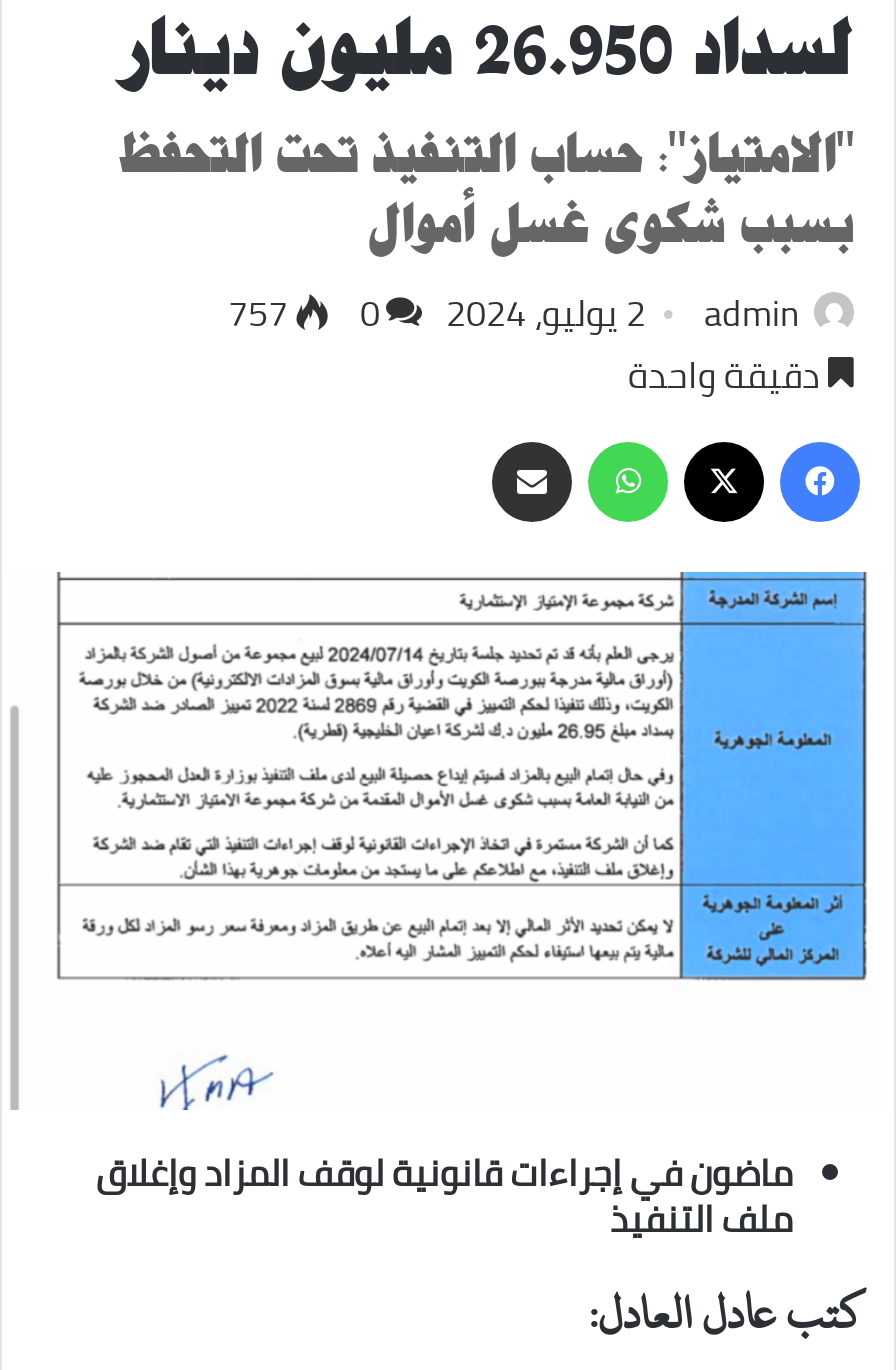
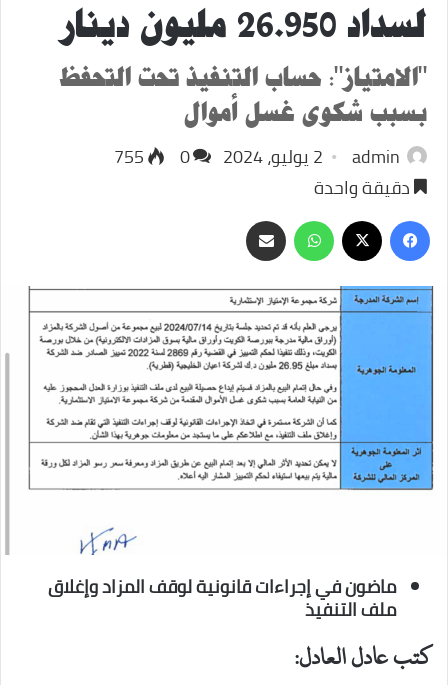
[228,280,288,346] 757 -> [114,140,144,173] 755

